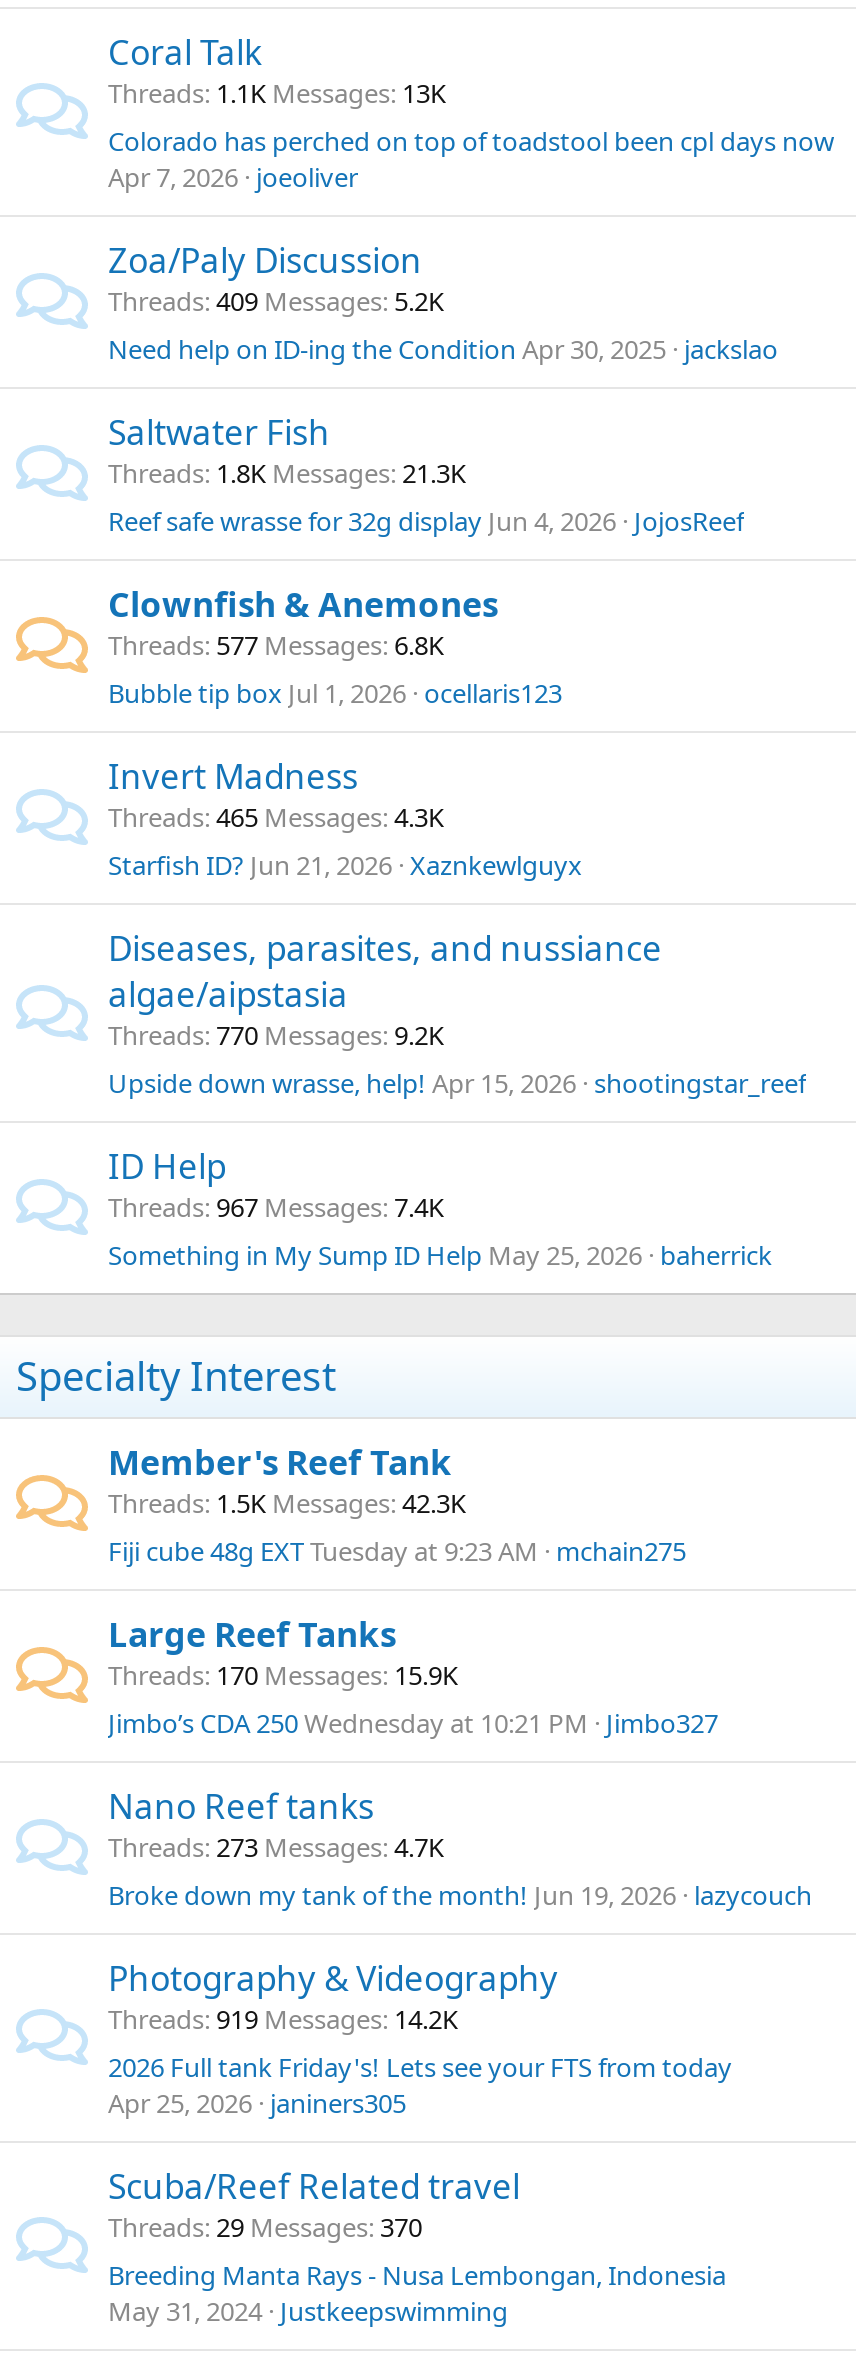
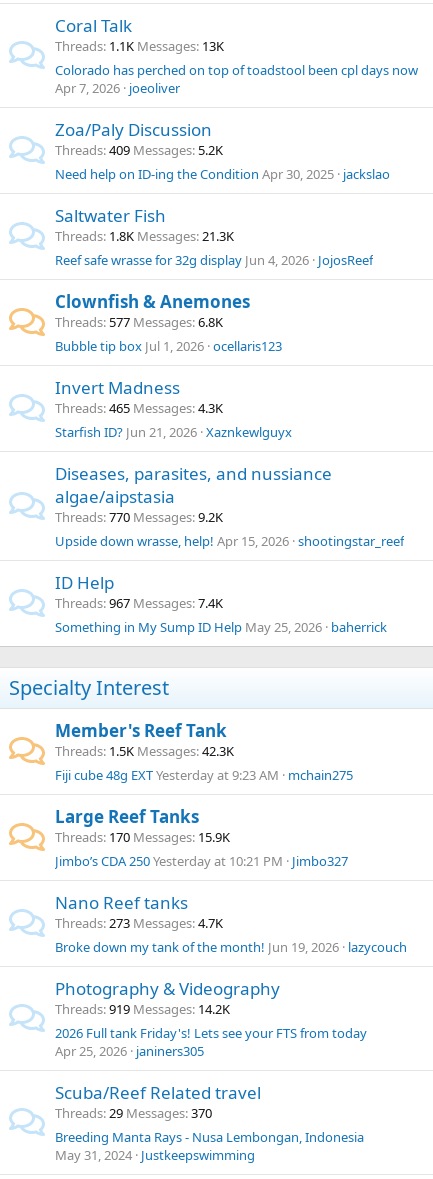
[108,1533,686,1569] Fiji cube 48g EXT Tuesday at 9:23 AM mchain275 -> [55,766,353,784] Fiji cube 48g EXT Yesterday at 9:23 AM mchain275
[108,1705,718,1741] Jimbo’s CDA 250 Wednesday at 10:21 PM Jimbo327 -> [55,852,348,870] Jimbo’s CDA 250 Yesterday at 10:21 PM Jimbo327

